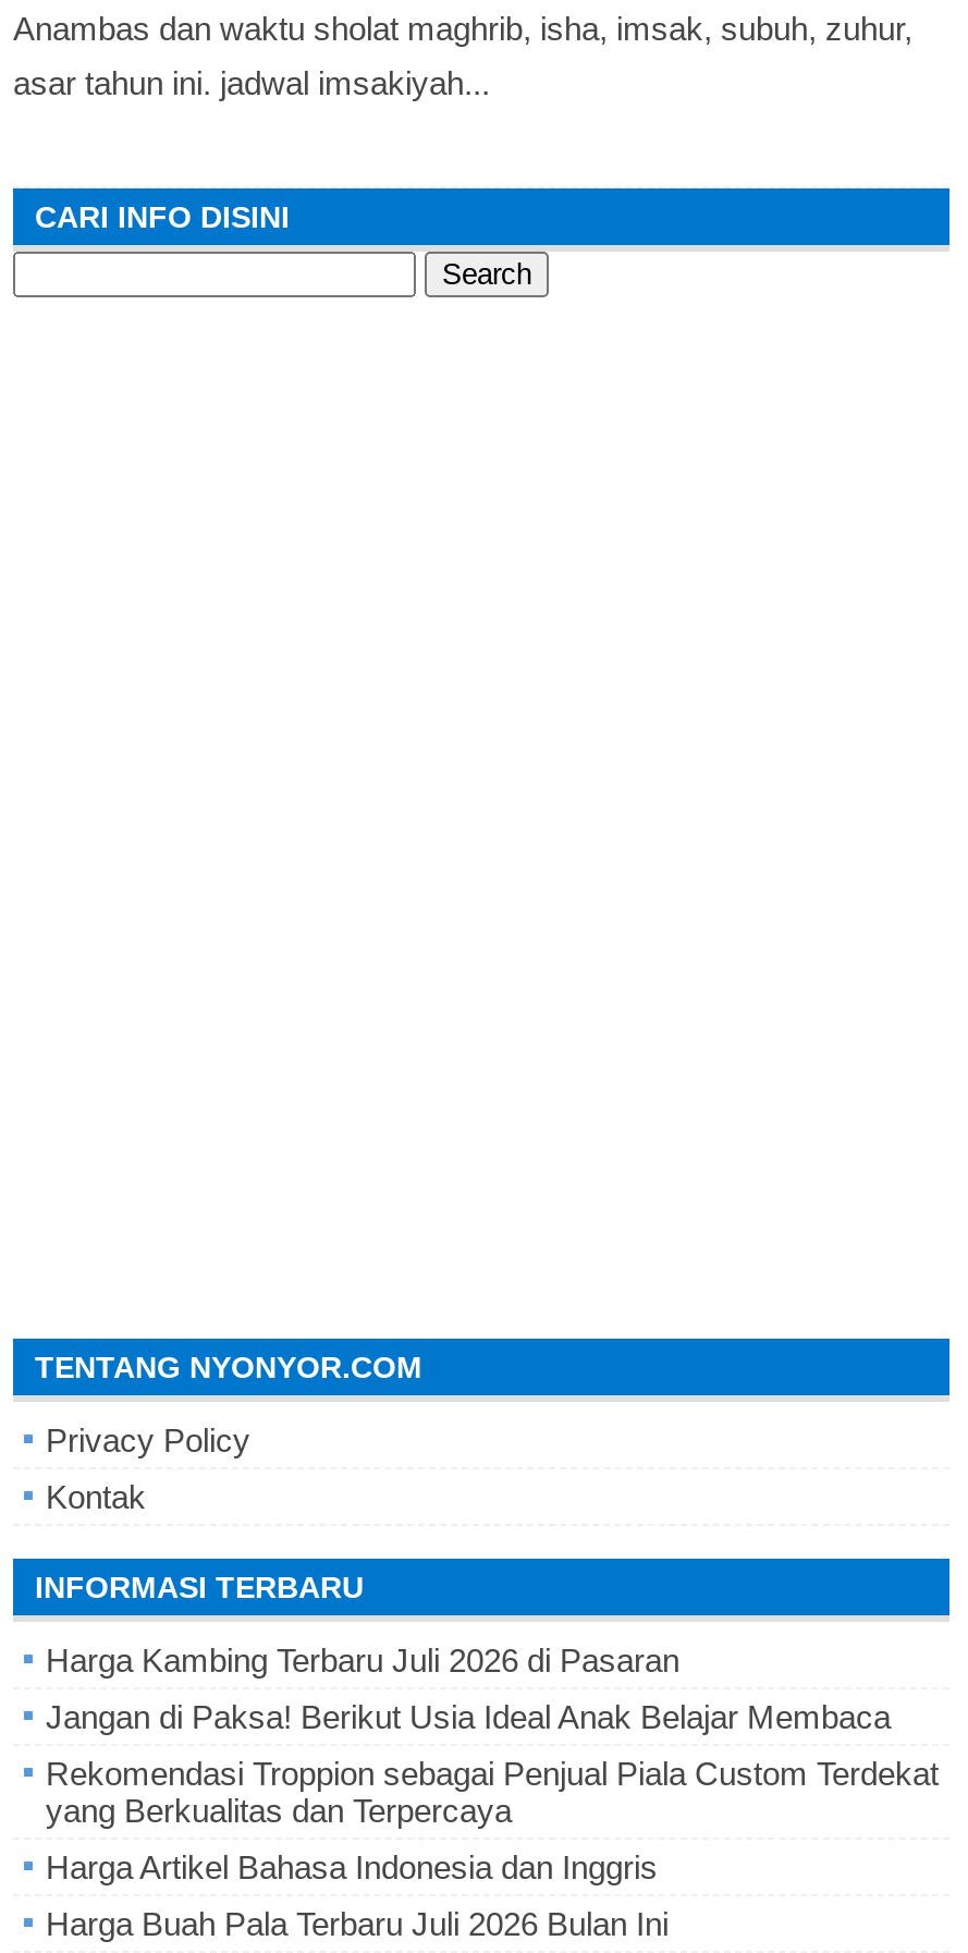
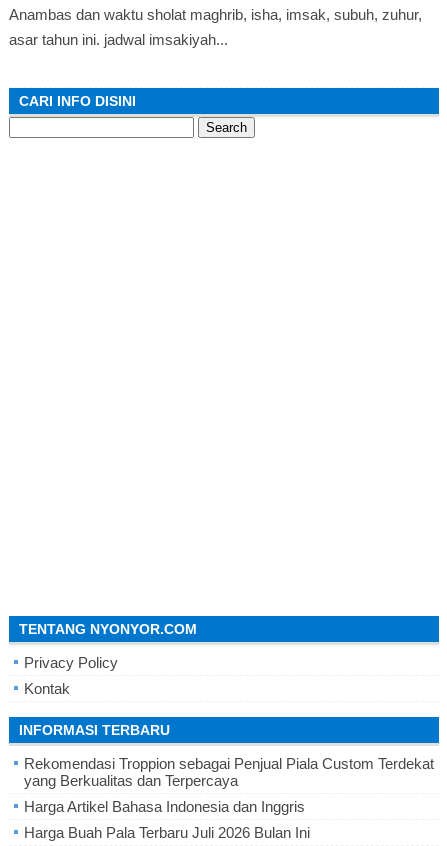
[46,1641,891,1735] Harga Kambing Terbaru Juli 2026 di Pasaran | Jangan di Paksa! Berikut Usia Ideal Anak Belajar Membaca -> none

